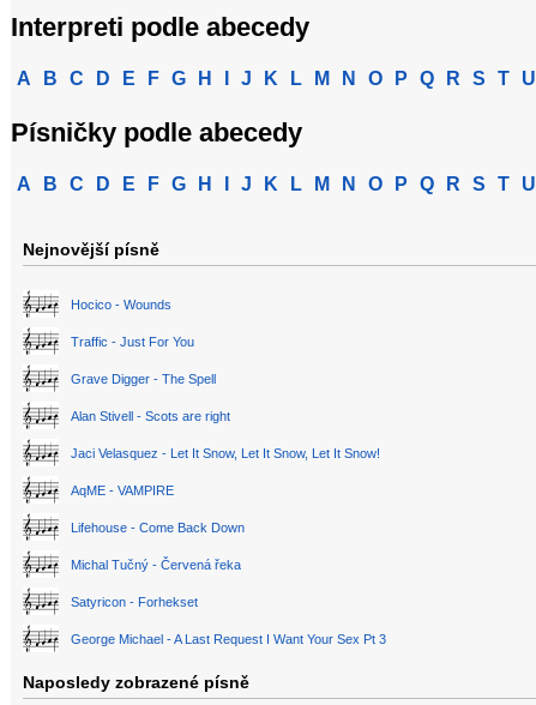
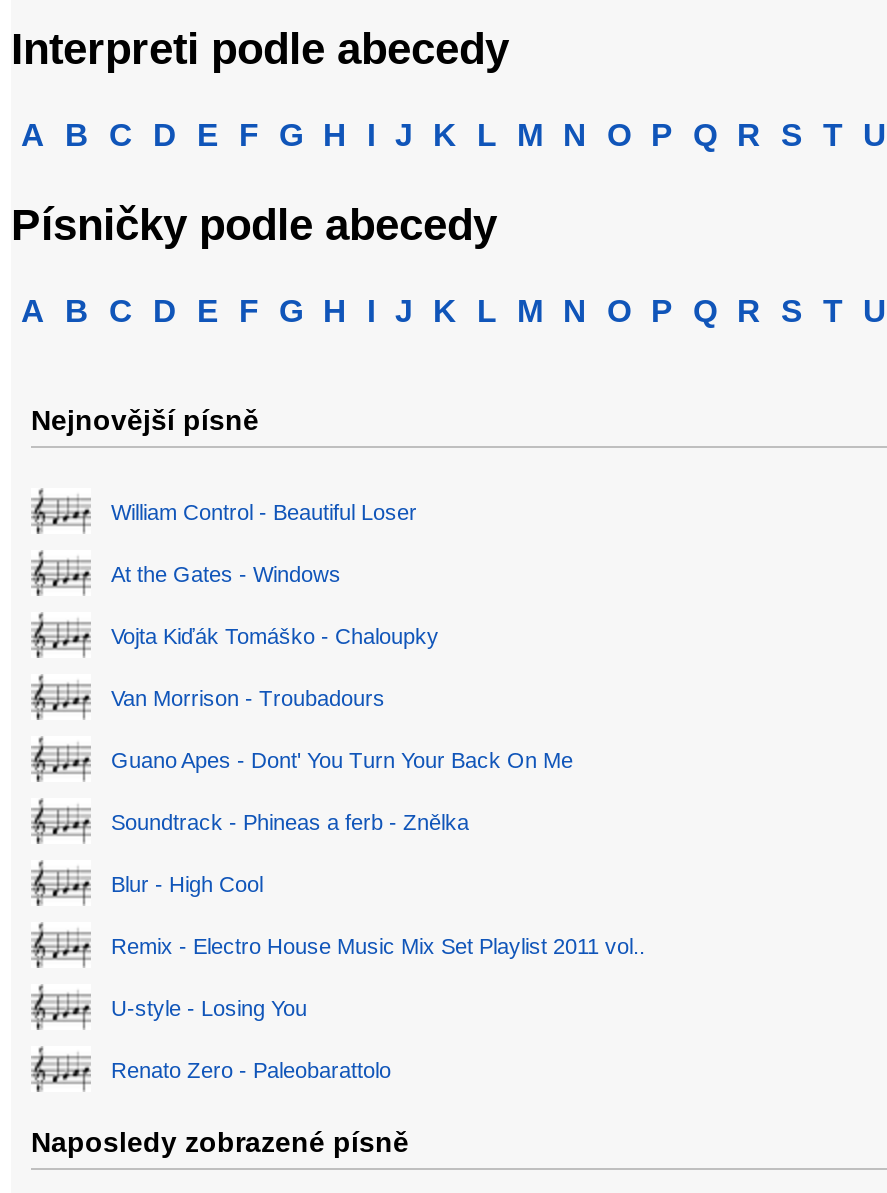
[71,297,171,312] Hocico - Wounds -> [111,500,417,524] William Control - Beautiful Loser
[71,335,194,349] Traffic - Just For You -> [111,562,341,586] At the Gates - Windows
[71,372,216,386] Grave Digger - The Spell -> [111,624,439,648] Vojta Kiďák Tomáško - Chaloupky
[71,409,230,423] Alan Stivell - Scots are right -> [111,686,385,710] Van Morrison - Troubadours
[71,446,380,460] Jaci Velasquez - Let It Snow, Let It Snow, Let It Snow! -> [111,748,573,772] Guano Apes - Dont' You Turn Your Back On Me
[71,483,174,498] AqME - VAMPIRE -> [111,810,469,834] Soundtrack - Phineas a ferb - Znělka
[71,520,245,535] Lifehouse - Come Back Down -> [111,872,263,896] Blur - High Cool
[71,558,241,572] Michal Tučný - Červená řeka -> [111,934,645,958] Remix - Electro House Music Mix Set Playlist 2011 vol..
[71,595,198,609] Satyricon - Forhekset -> [111,996,307,1020] U-style - Losing You
[71,632,386,646] George Michael - A Last Request I Want Your Sex Pt 3 -> [111,1058,391,1082] Renato Zero - Paleobarattolo

